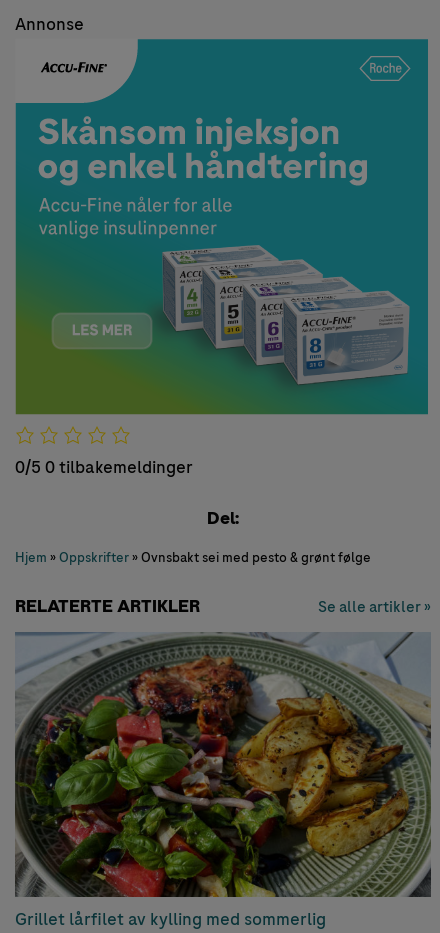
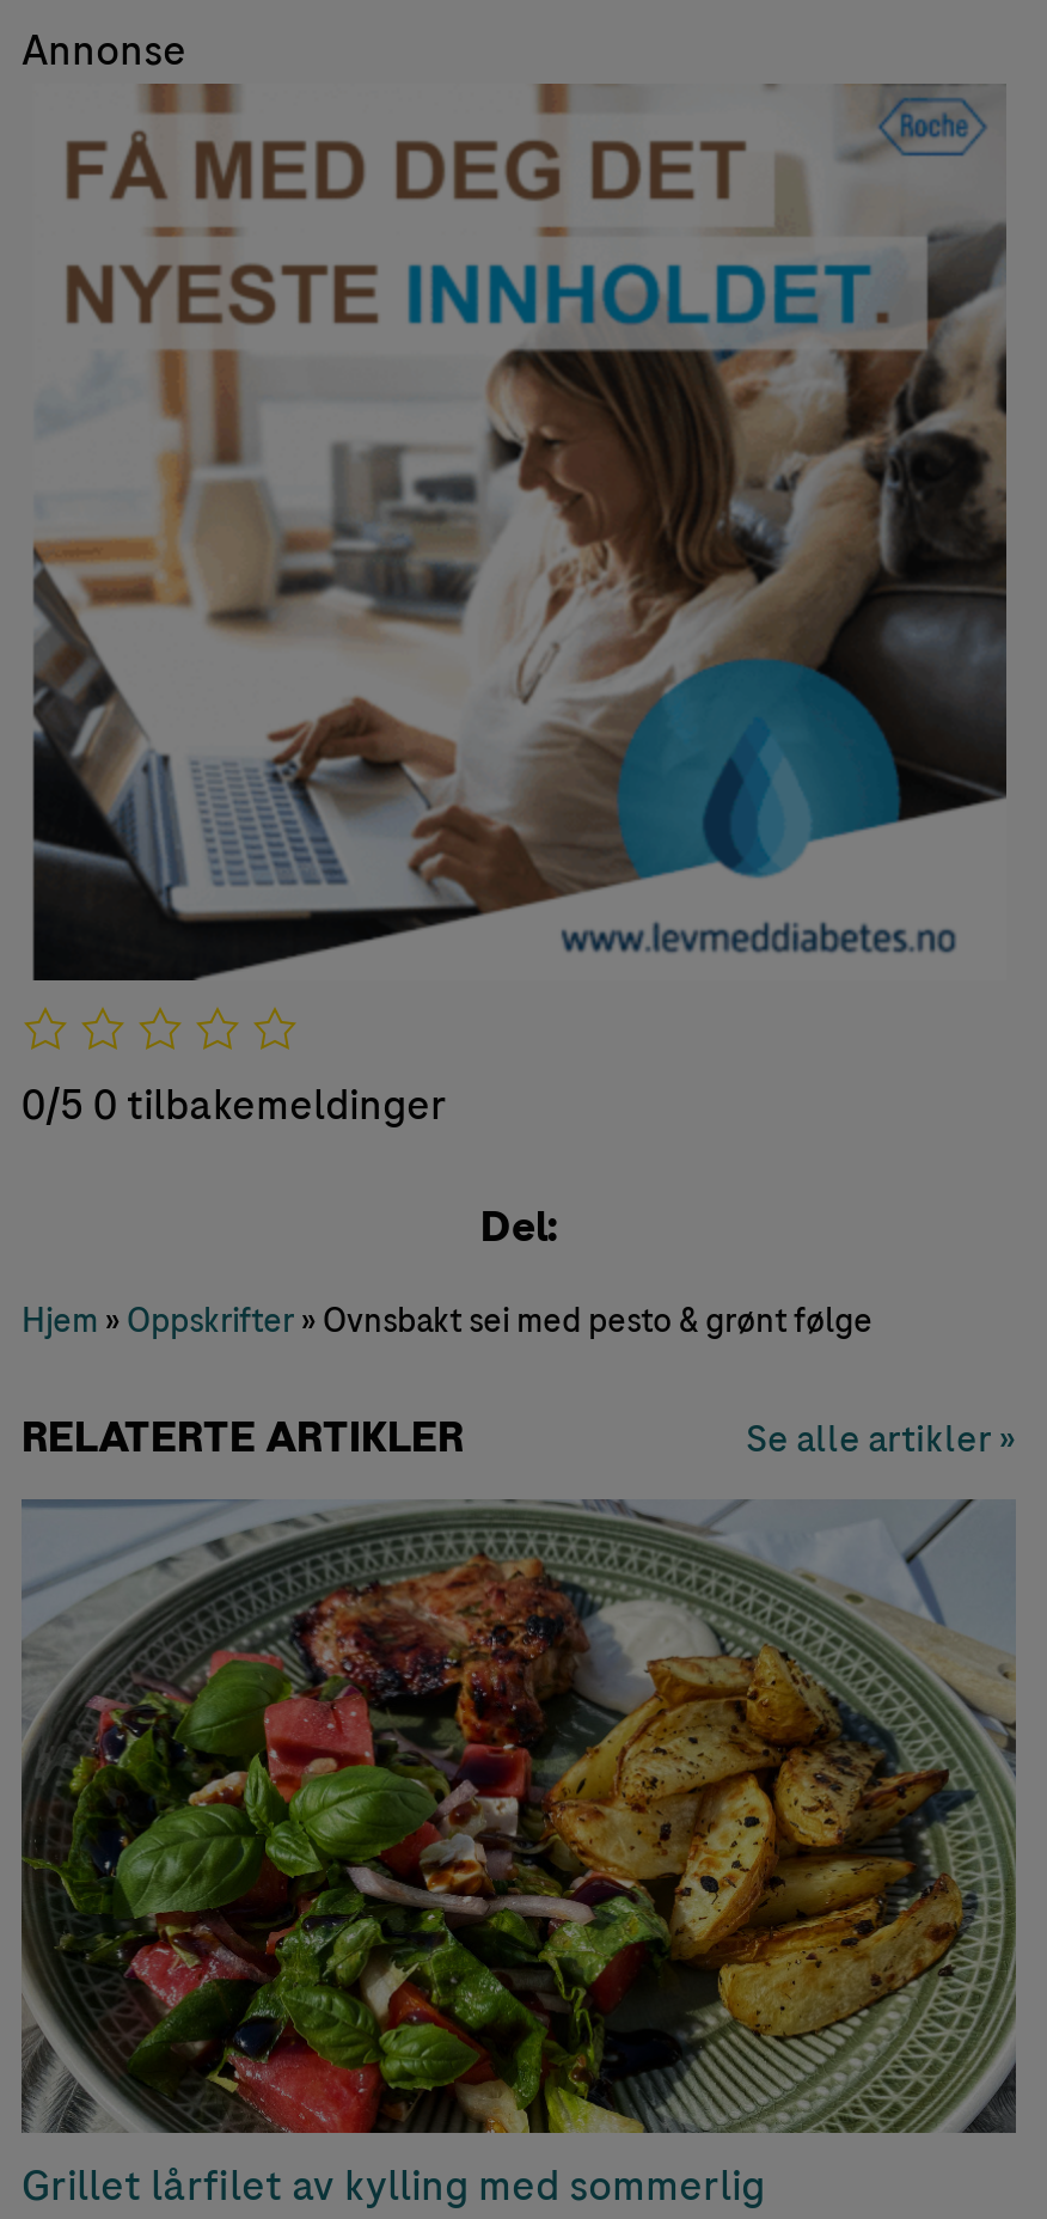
[15,38,429,415] [image] -> [24,81,1009,983] [image]

